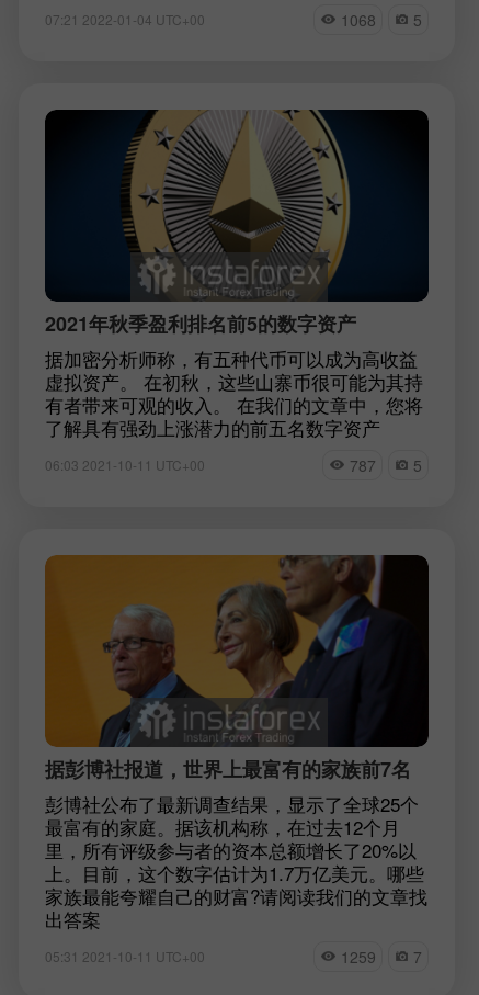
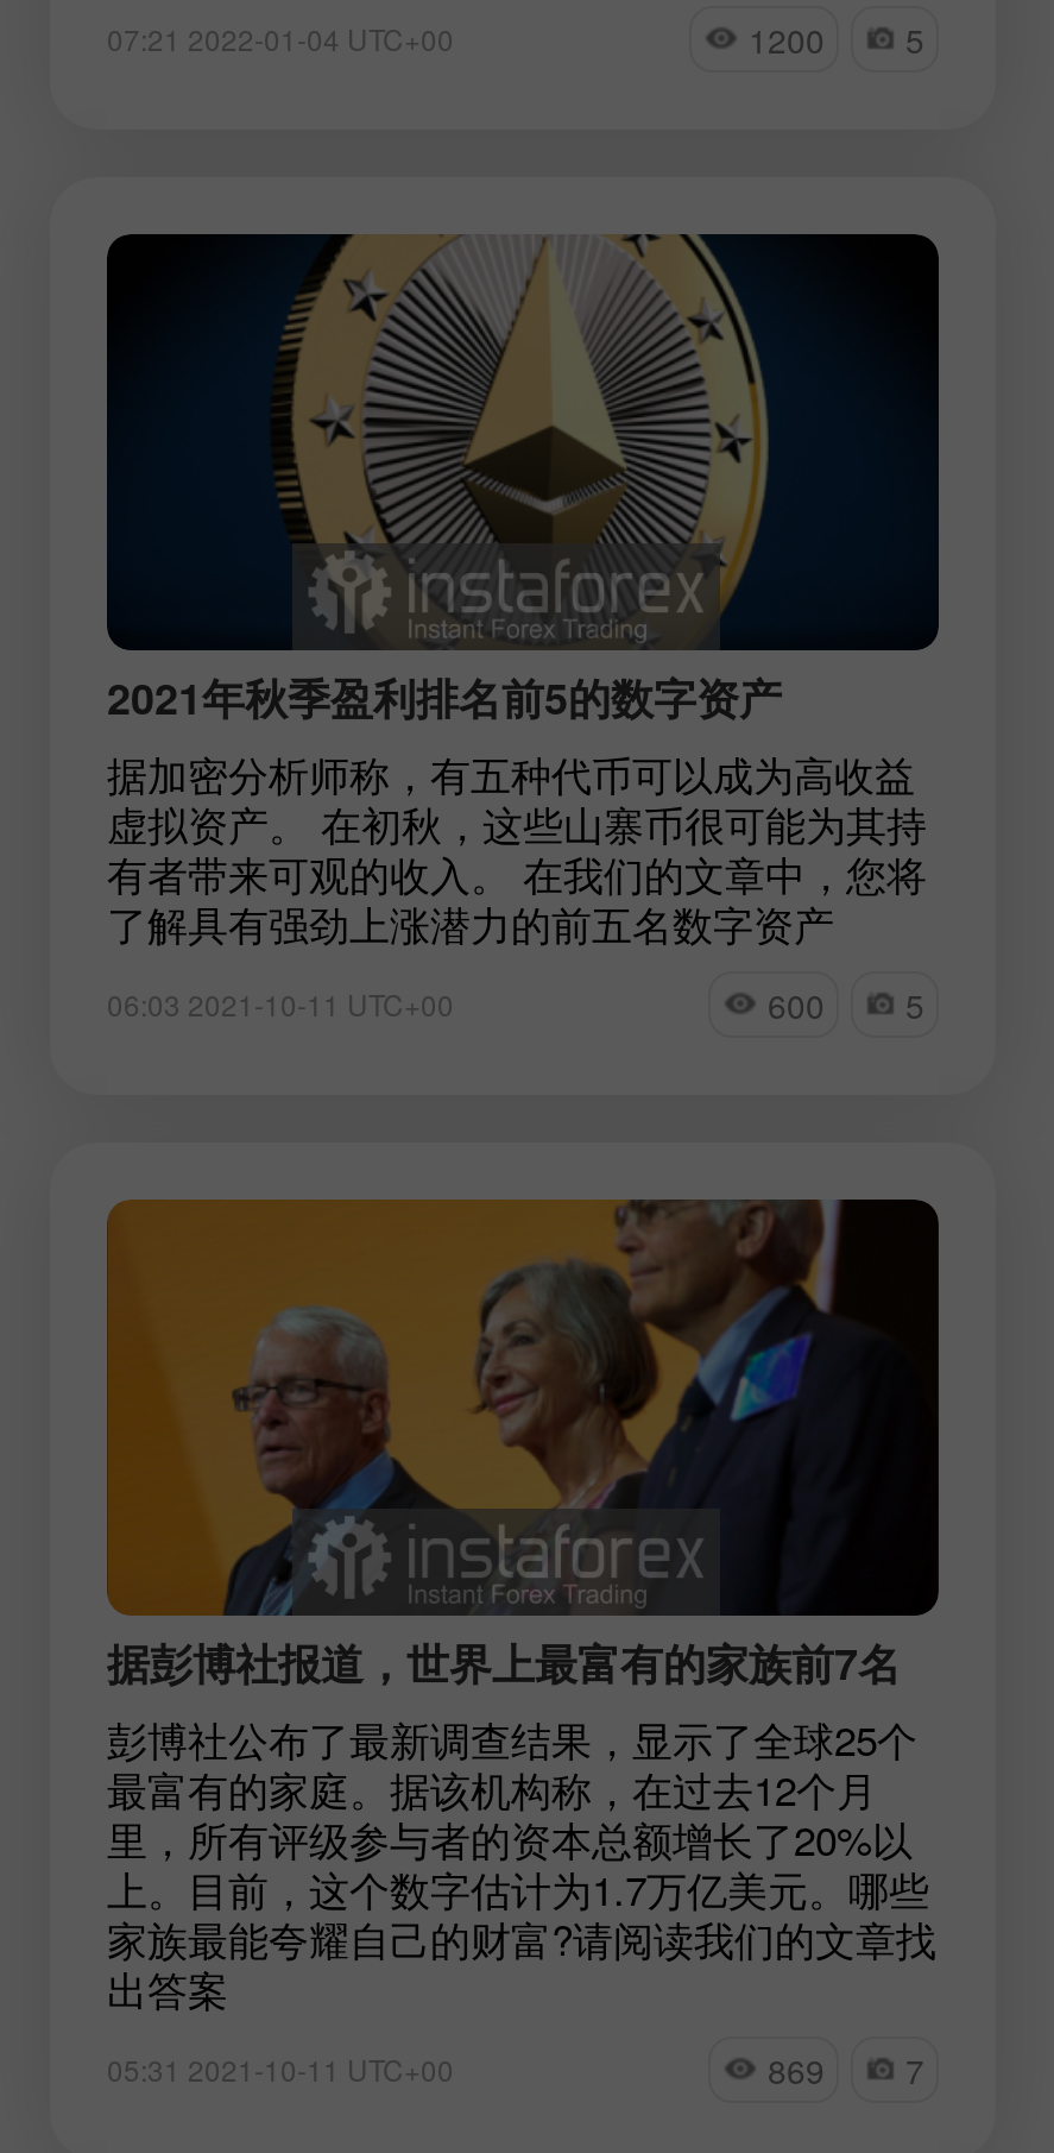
[341,9,422,31] 1068 5 -> [749,15,924,63] 1200 5
[350,454,422,476] 787 5 -> [768,981,924,1028] 600 5
[341,946,422,968] 1259 7 -> [768,2046,924,2094] 869 7

